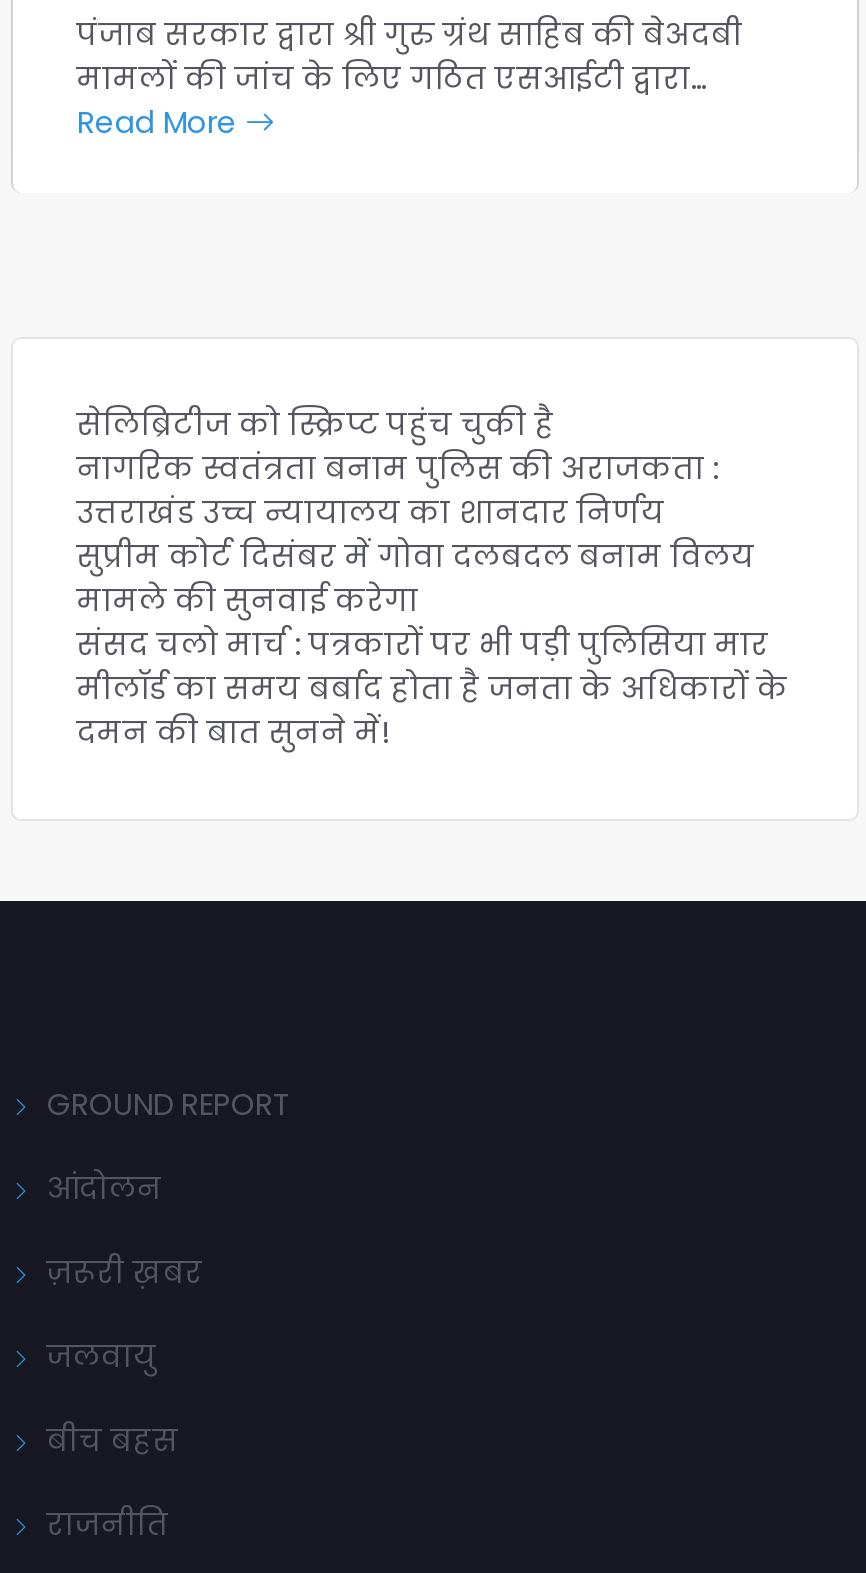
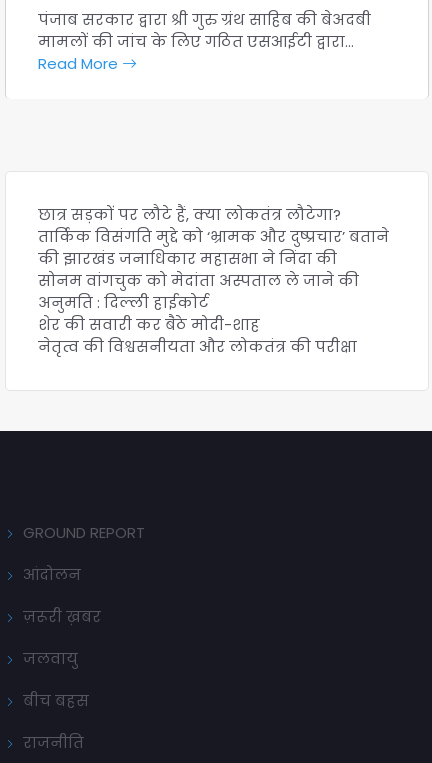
[77,403,789,753] सेलिब्रिटीज को स्क्रिप्ट पहुंच चुकी है | नागरिक स्वतंत्रता बनाम पुलिस की अराजकता : | उत्तराखंड उच्च न्यायालय का शानदार निर्णय | सुप्रीम कोर्ट दिसंबर में गोवा दलबदल बनाम विलय | मामले की सुनवाई करेगा | संसद चलो मार्च : पत्रकारों पर भी पड़ी पुलिसिया मार | मीलॉर्ड का समय बर्बाद होता है जनता के अधिकारों के | दमन की बात सुनने में! -> [38,204,389,357] छात्र सड़कों पर लौटे हैं, क्या लोकतंत्र लौटेगा? | तार्किक विसंगति मुद्दे को ‘भ्रामक और दुष्प्रचार’ बताने | की झारखंड जनाधिकार महासभा ने निंदा की | सोनम वांगचुक को मेदांता अस्पताल ले जाने की | अनुमति : दिल्ली हाईकोर्ट | शेर की सवारी कर बैठे मोदी-शाह | नेतृत्व की विश्वसनीयता और लोकतंत्र की परीक्षा

